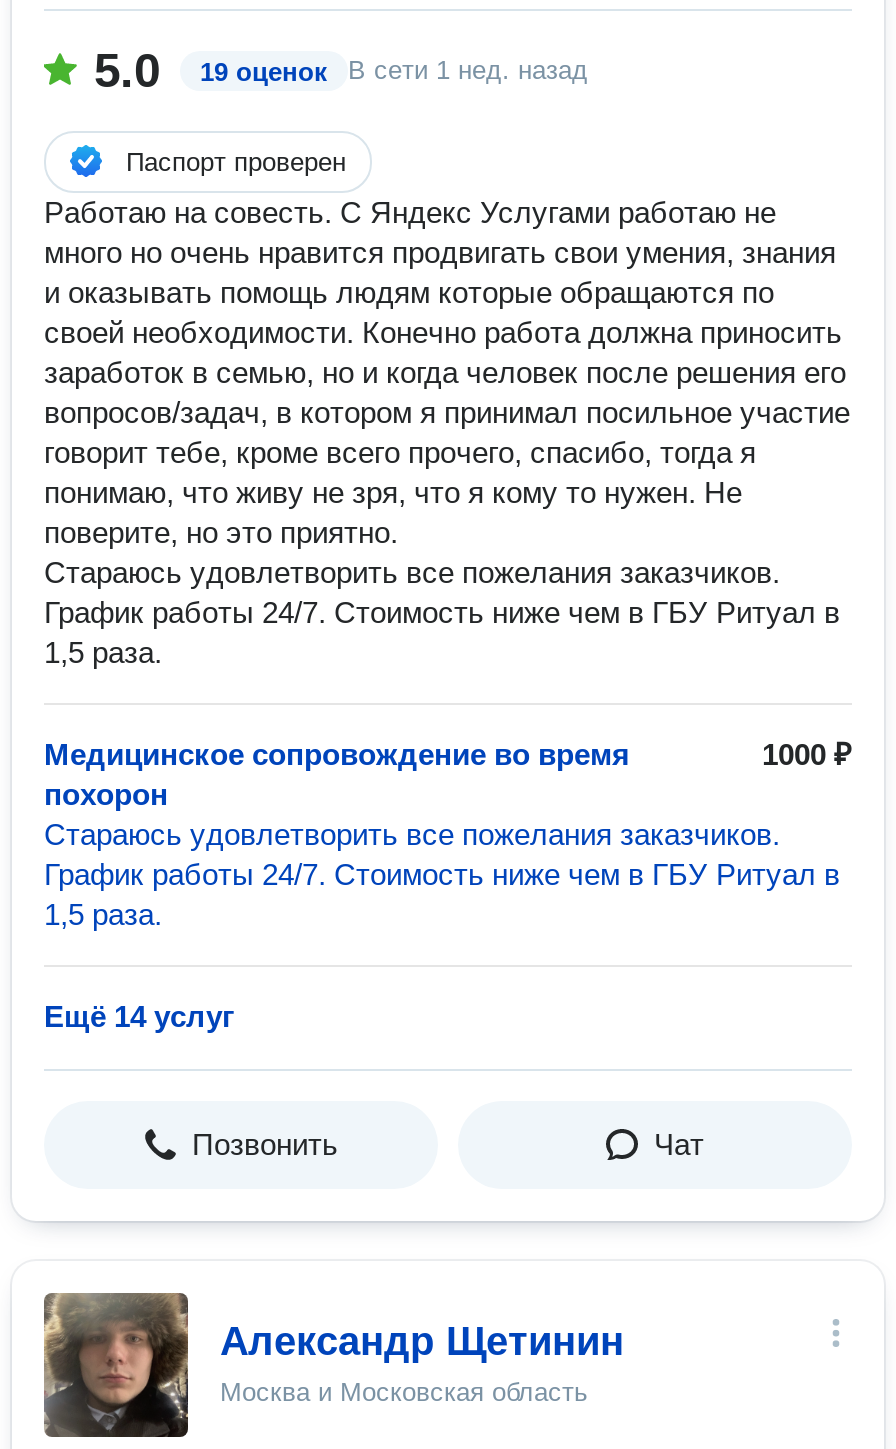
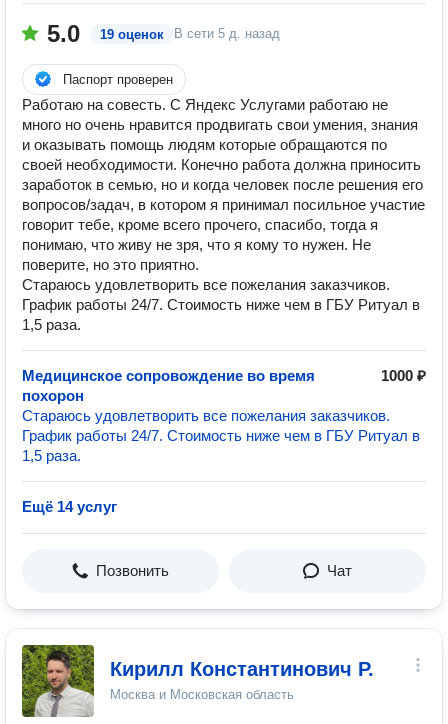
[348,55,588,85] В сети 1 нед. назад -> [174,26,280,41] В сети 5 д. назад
[42,1291,624,1439] [image] | Александр Щетинин -> [21,644,374,718] [image] | Кирилл Константинович Р.

